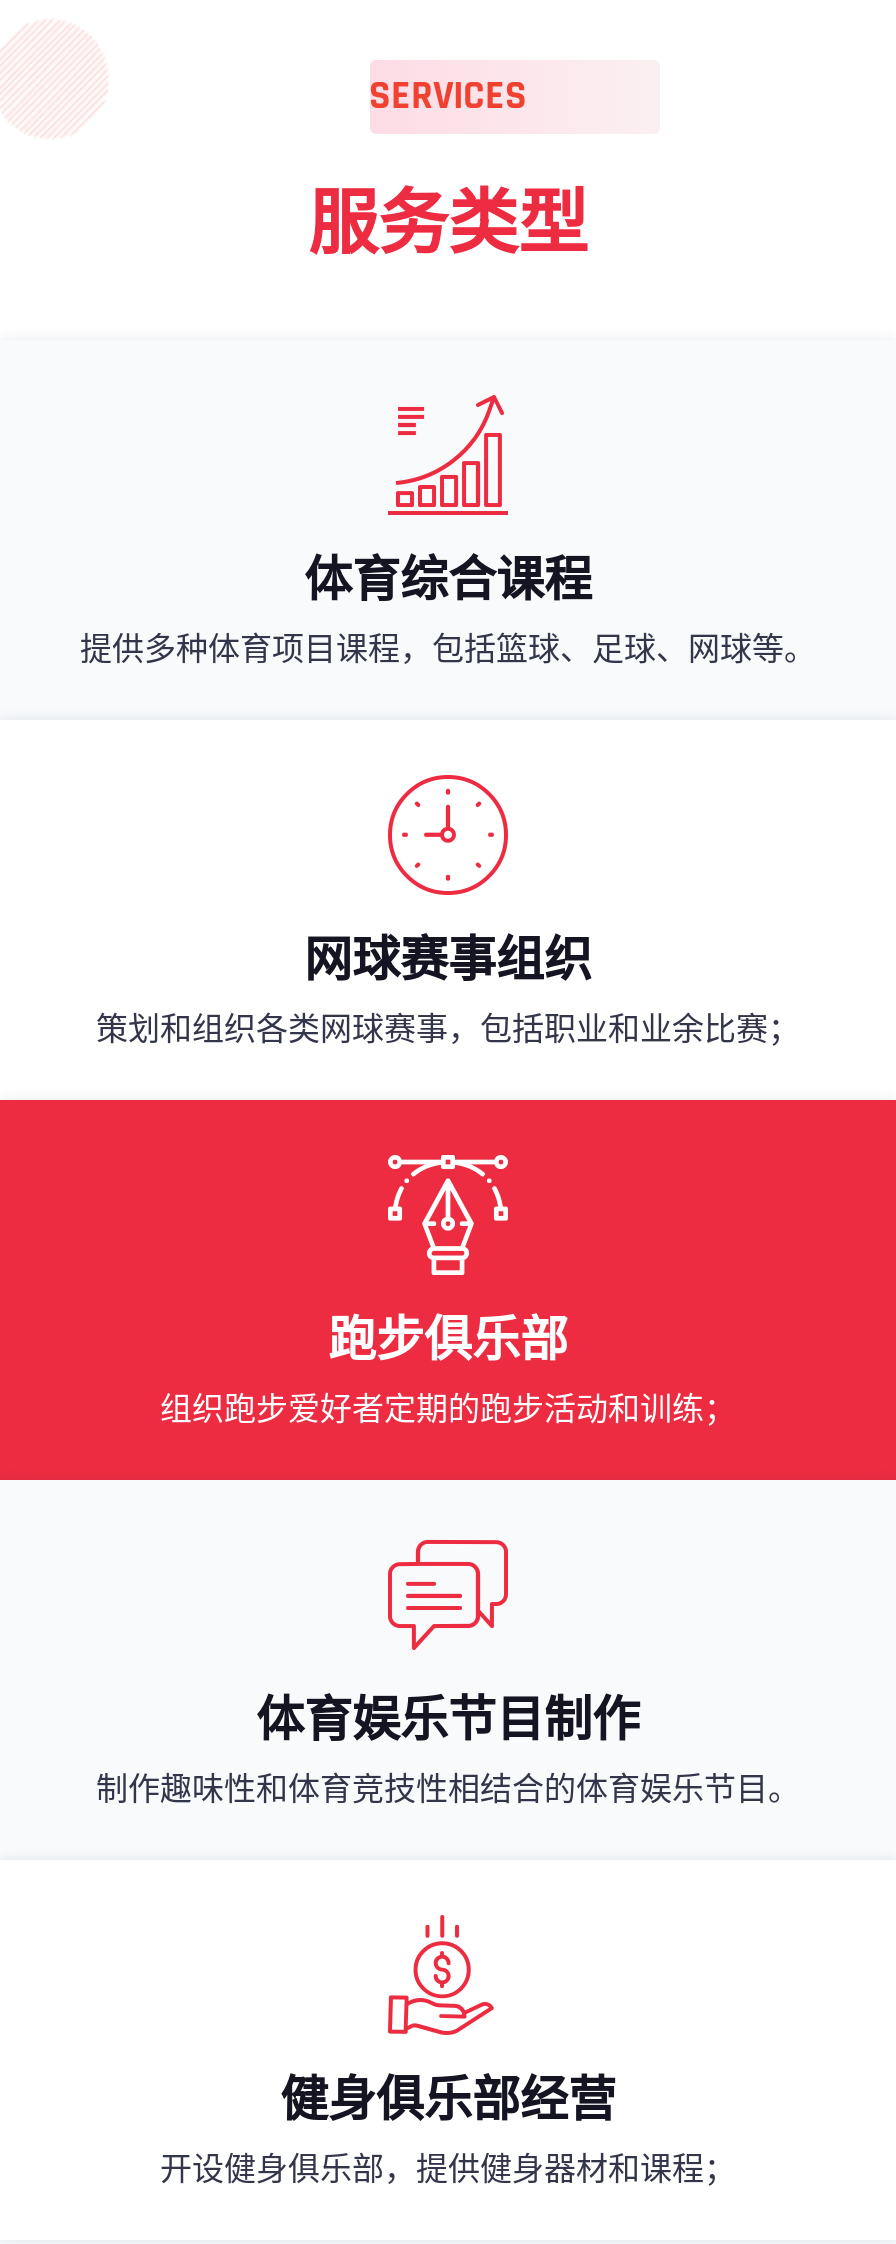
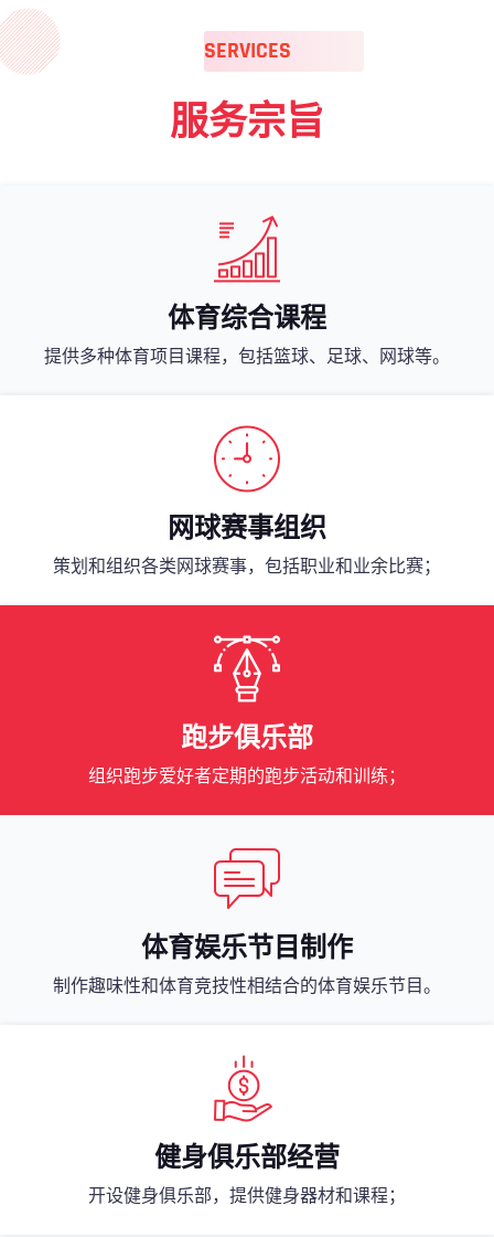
[308,182,588,272] 服务类型 -> [170,98,324,148] 服务宗旨

